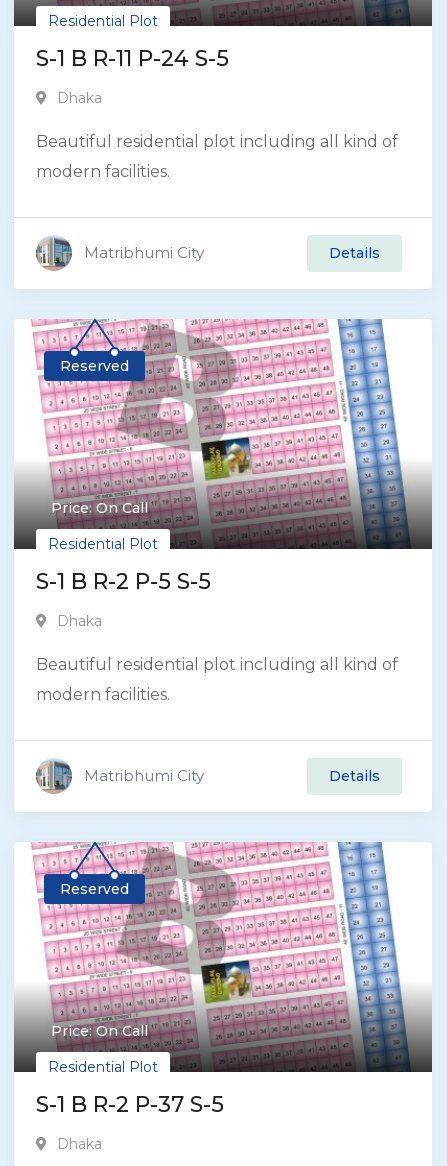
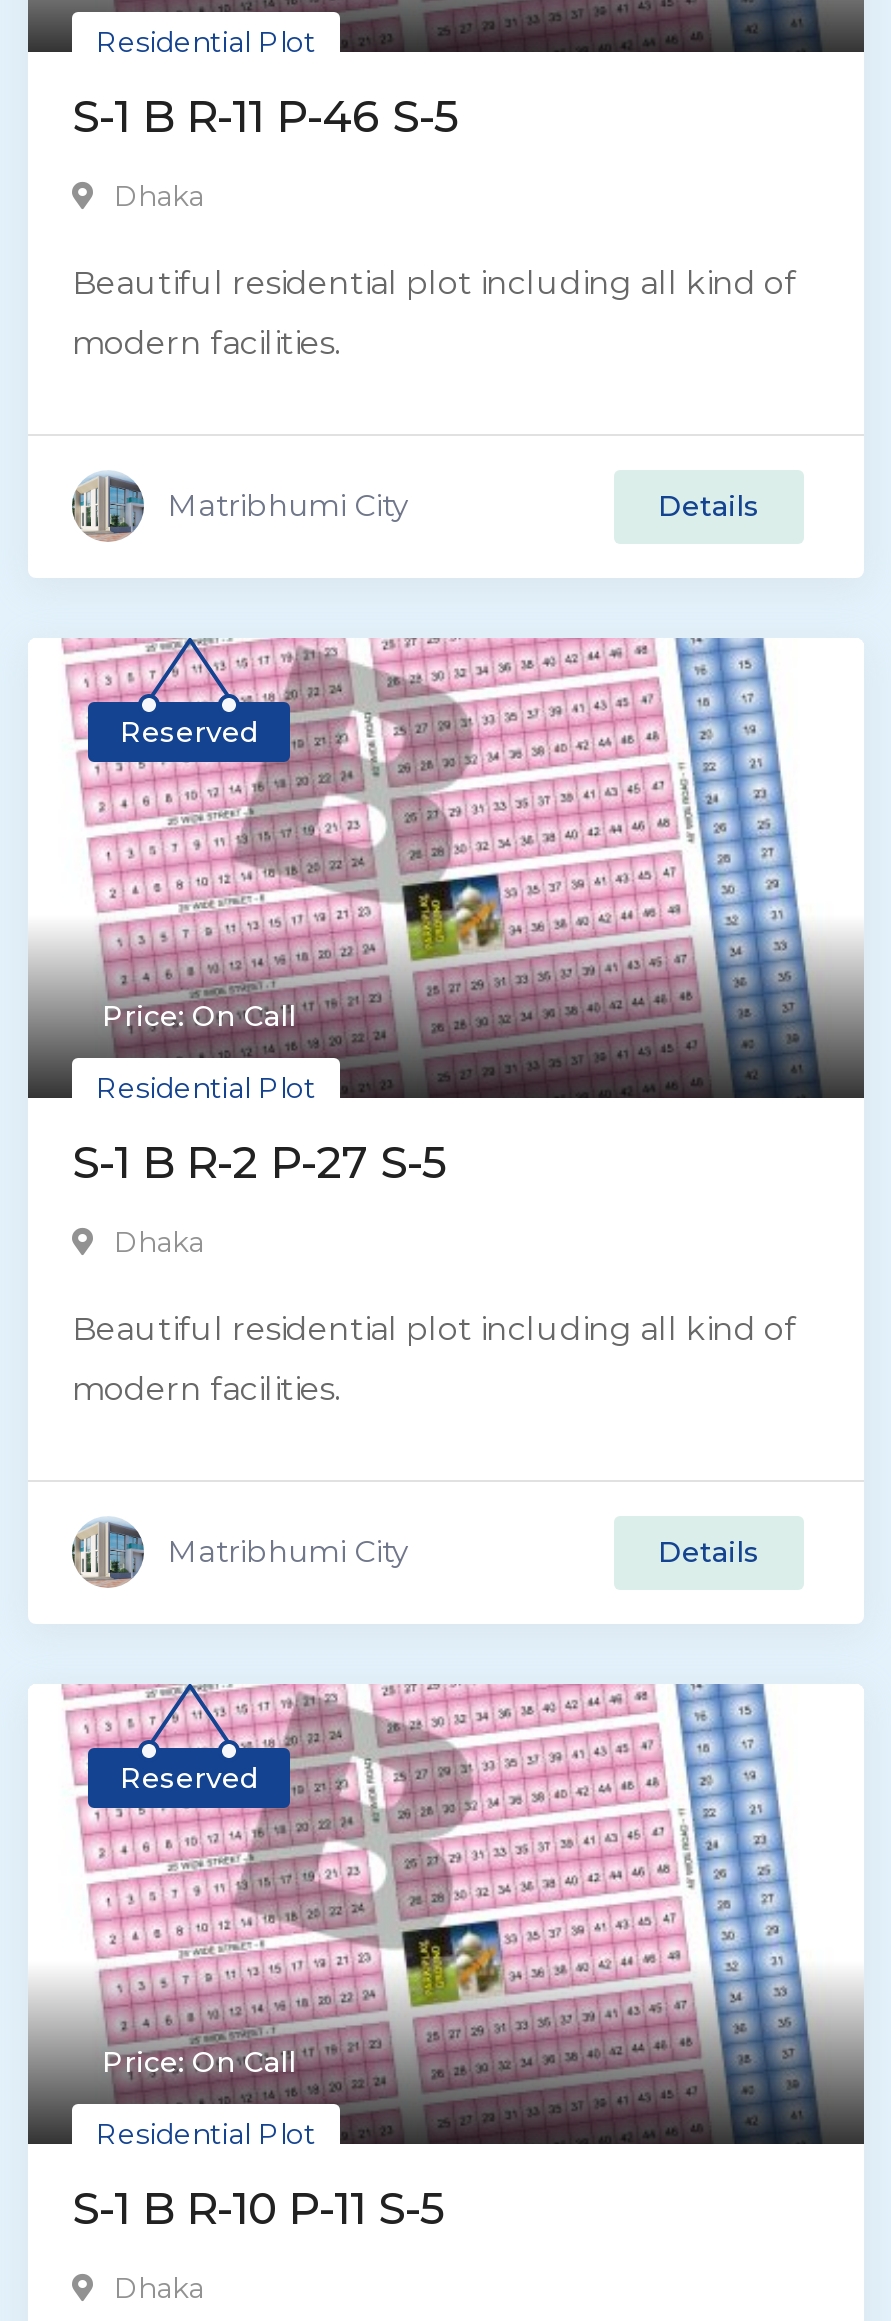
[36,44,229,71] S-1 B R-11 P-24 S-5 -> [72,89,460,143] S-1 B R-11 P-46 S-5
[36,567,211,594] S-1 B R-2 P-5 S-5 -> [72,1135,448,1189] S-1 B R-2 P-27 S-5
[36,1090,224,1117] S-1 B R-2 P-37 S-5 -> [72,2181,446,2235] S-1 B R-10 P-11 S-5

